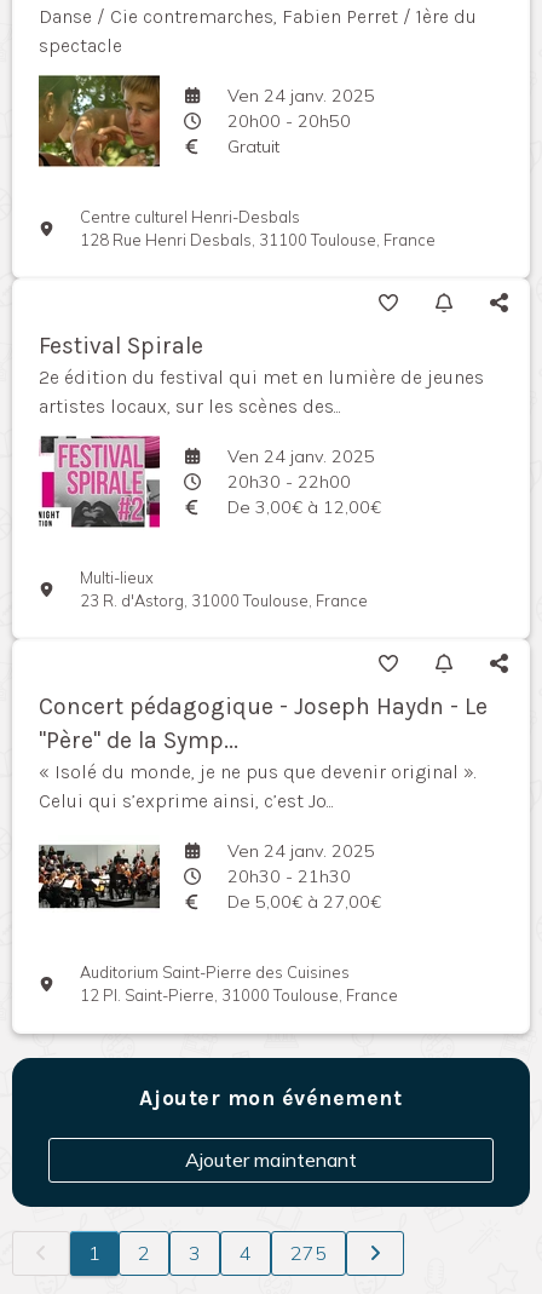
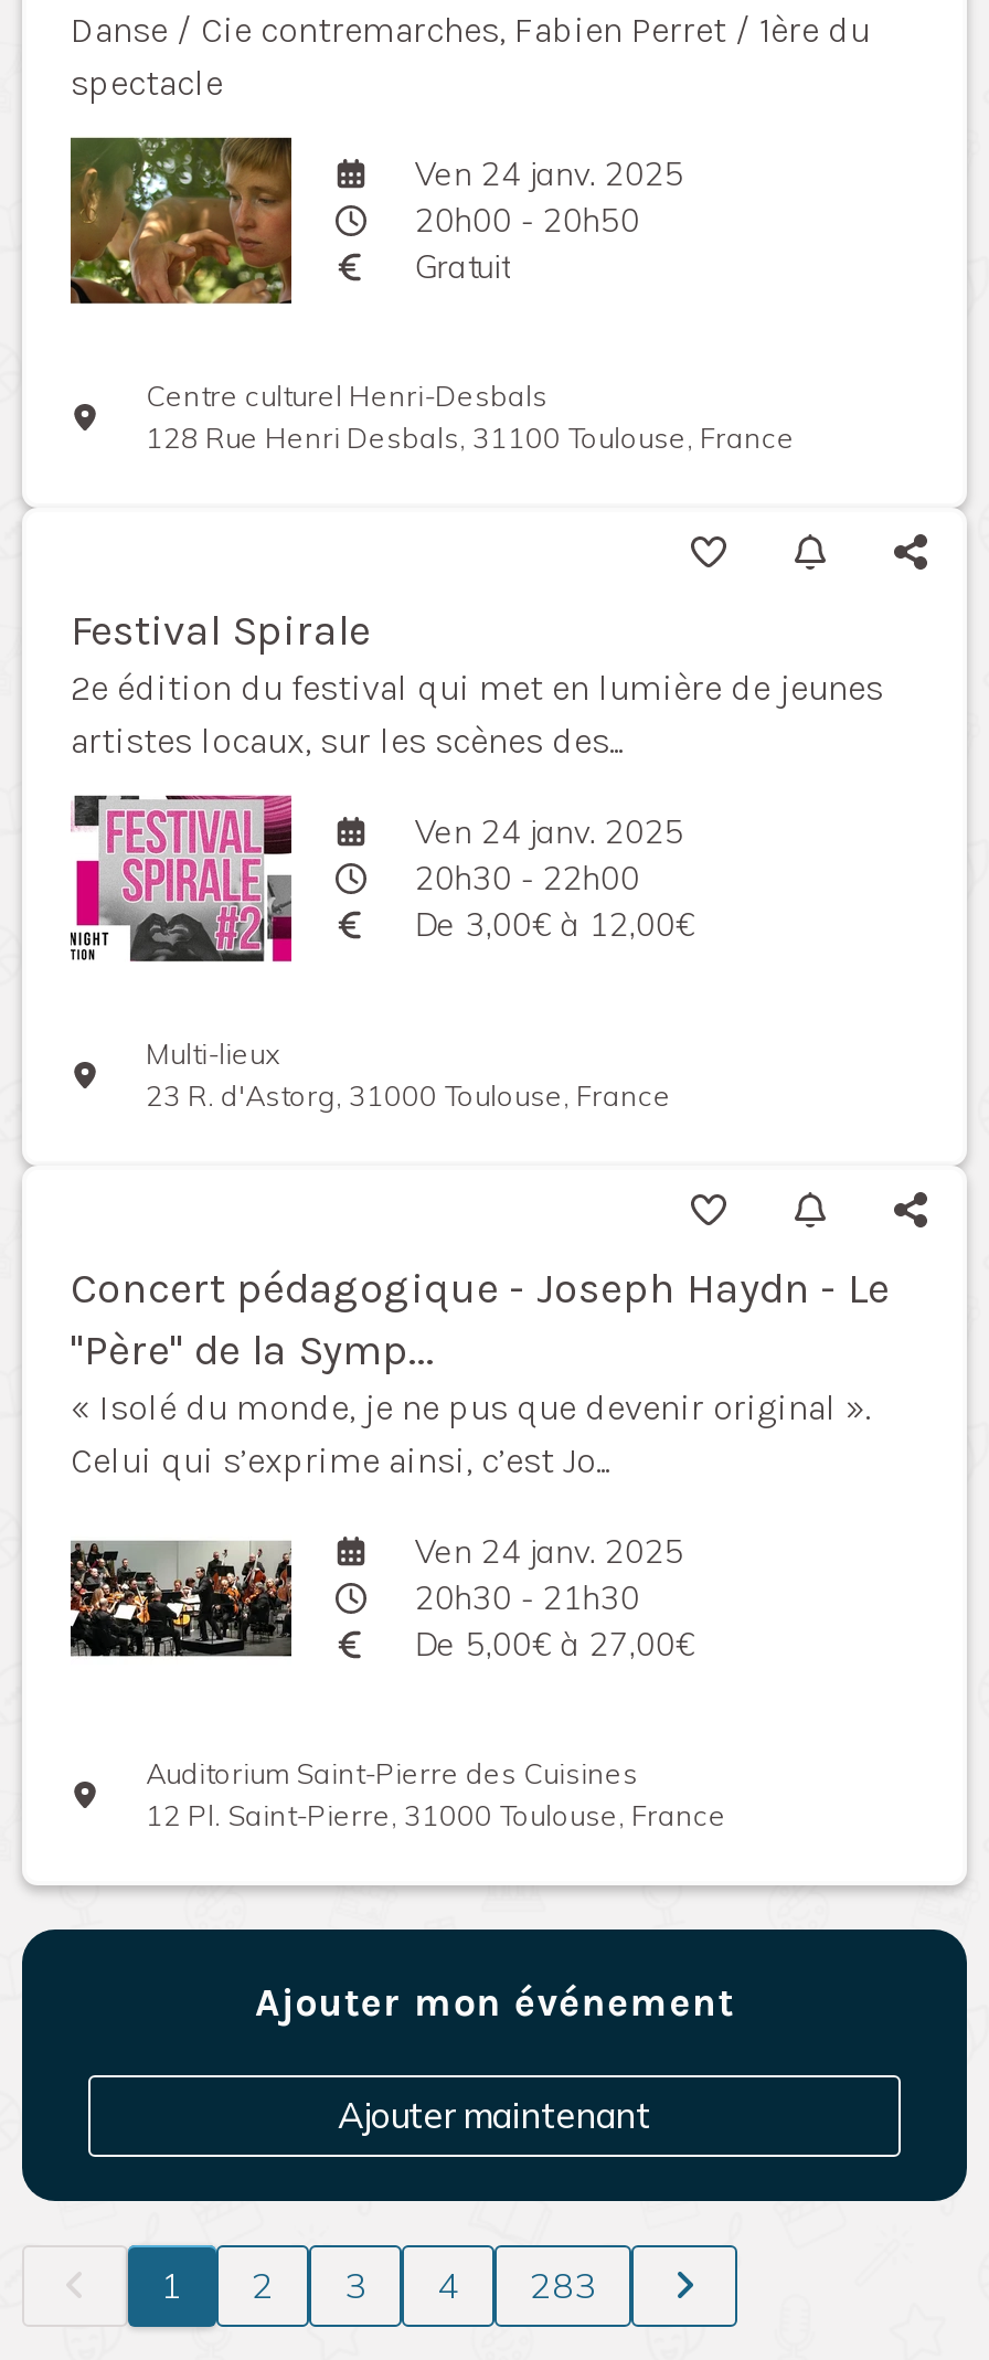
[88,1241,327,1265] 1 2 3 4 275 -> [161,2263,596,2307] 1 2 3 4 283

